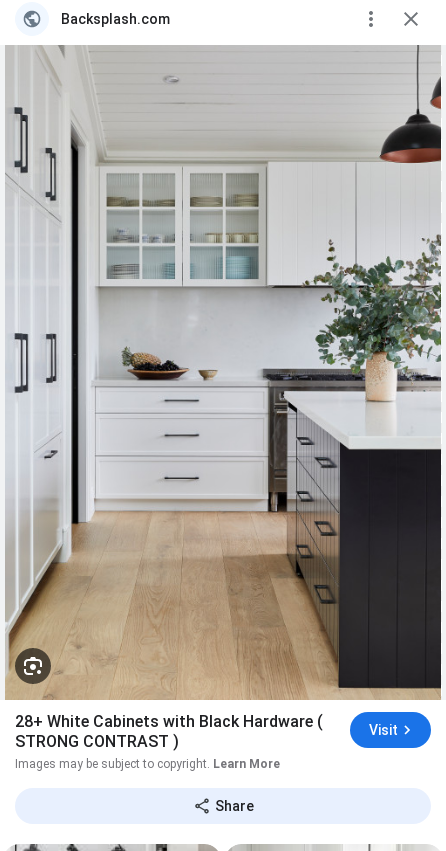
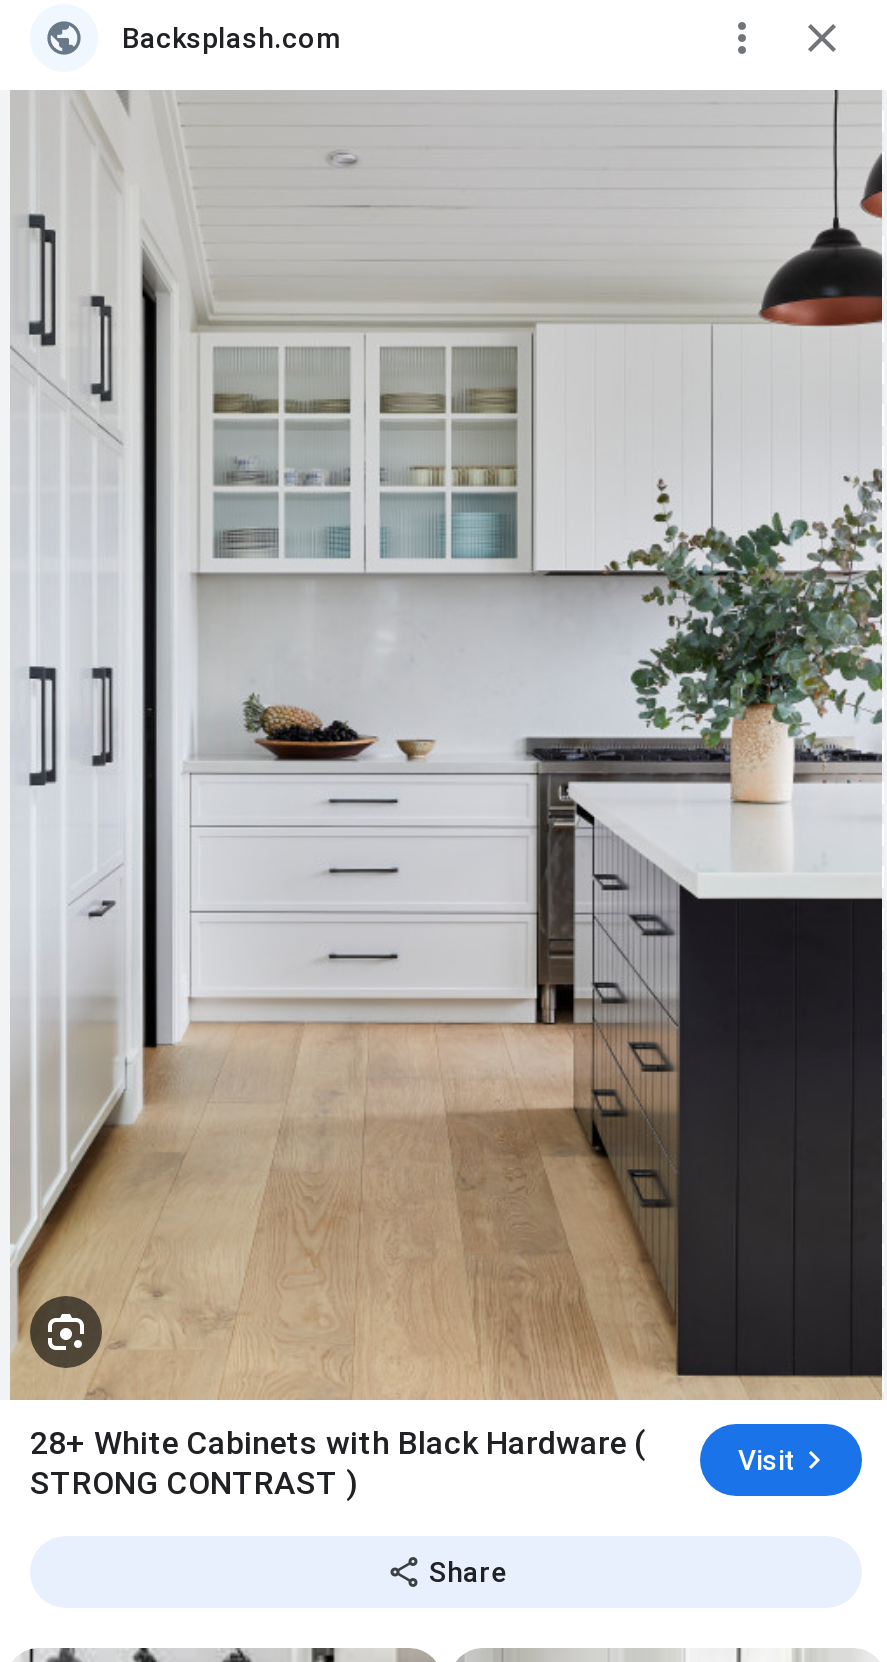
[15,757,280,771] Images may be subject to copyright. Learn More -> none

